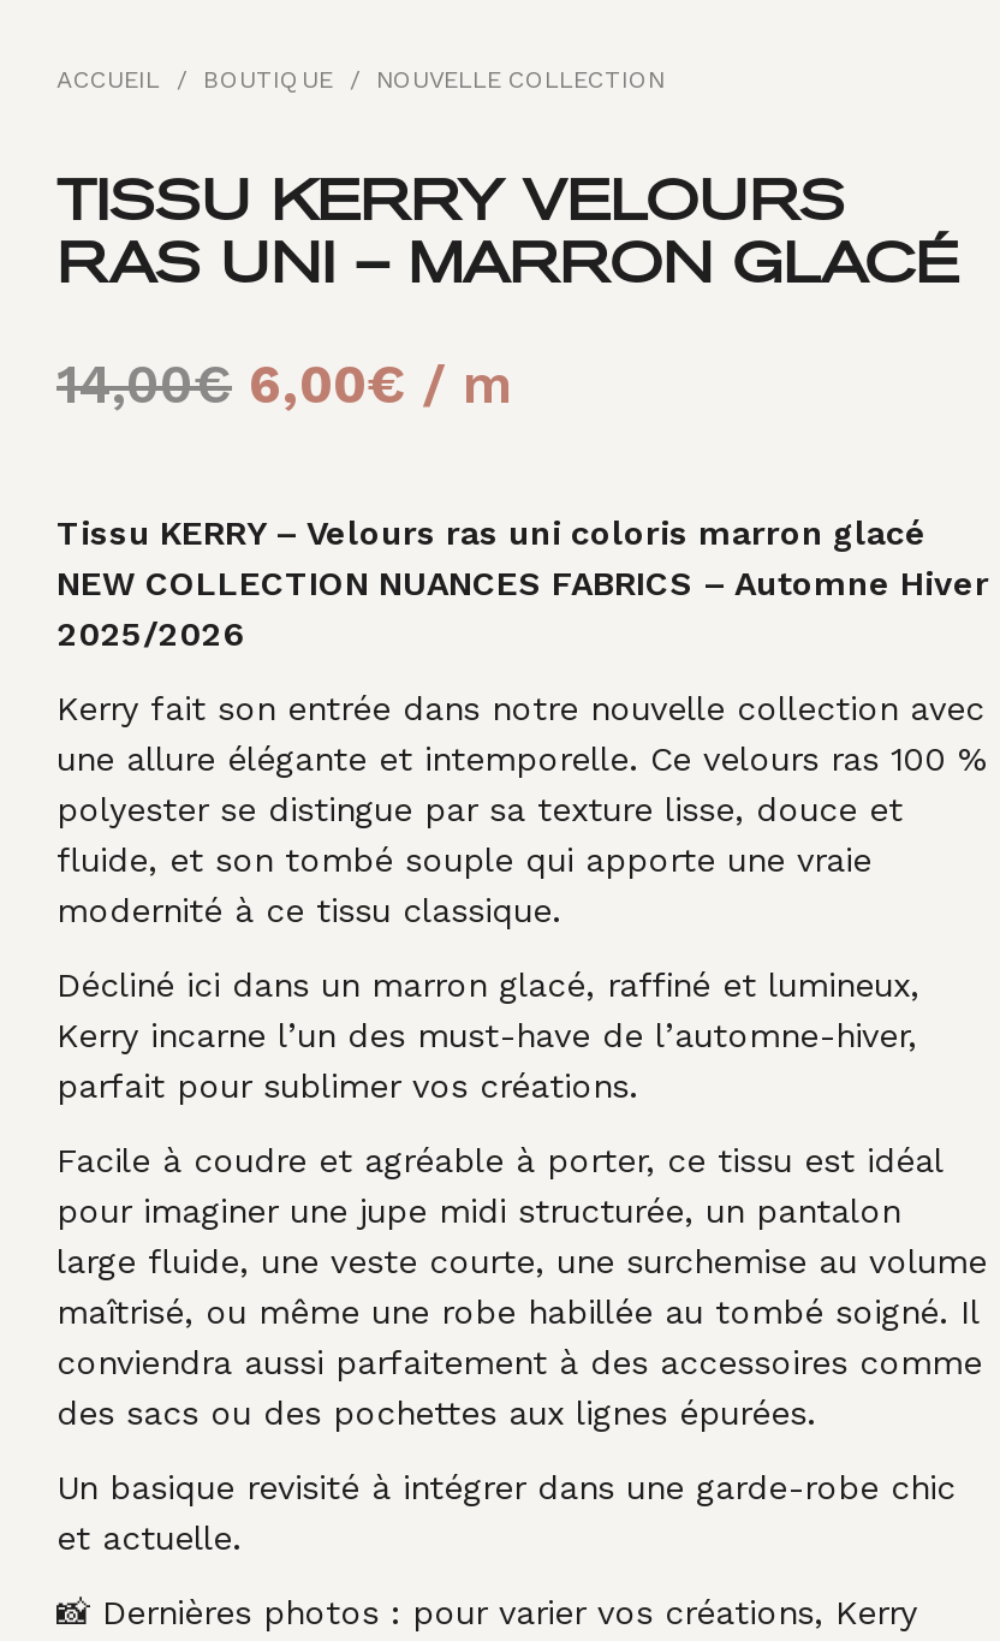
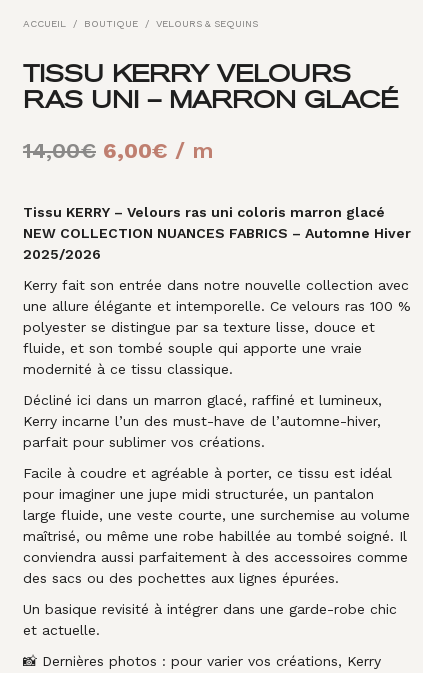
[376,67,665,93] NOUVELLE COLLECTION -> [156,18,258,29] VELOURS & SEQUINS

